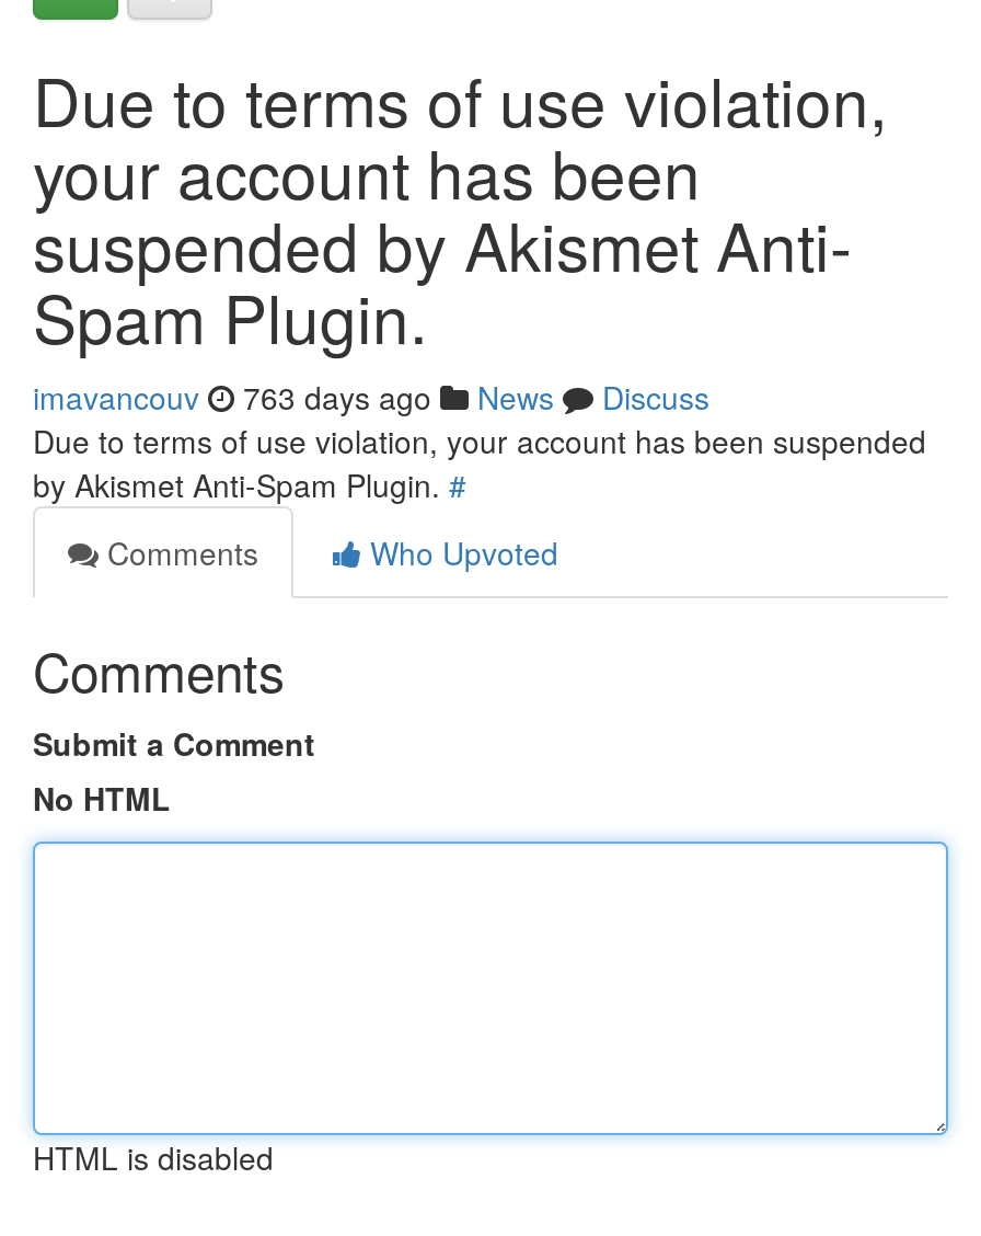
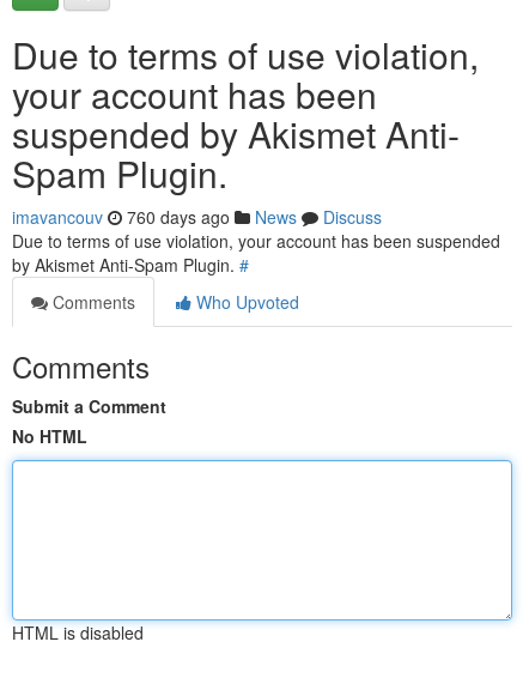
[33,375,709,419] imavancouv 763 days ago News Discuss -> [12,205,382,229] imavancouv 760 days ago News Discuss

